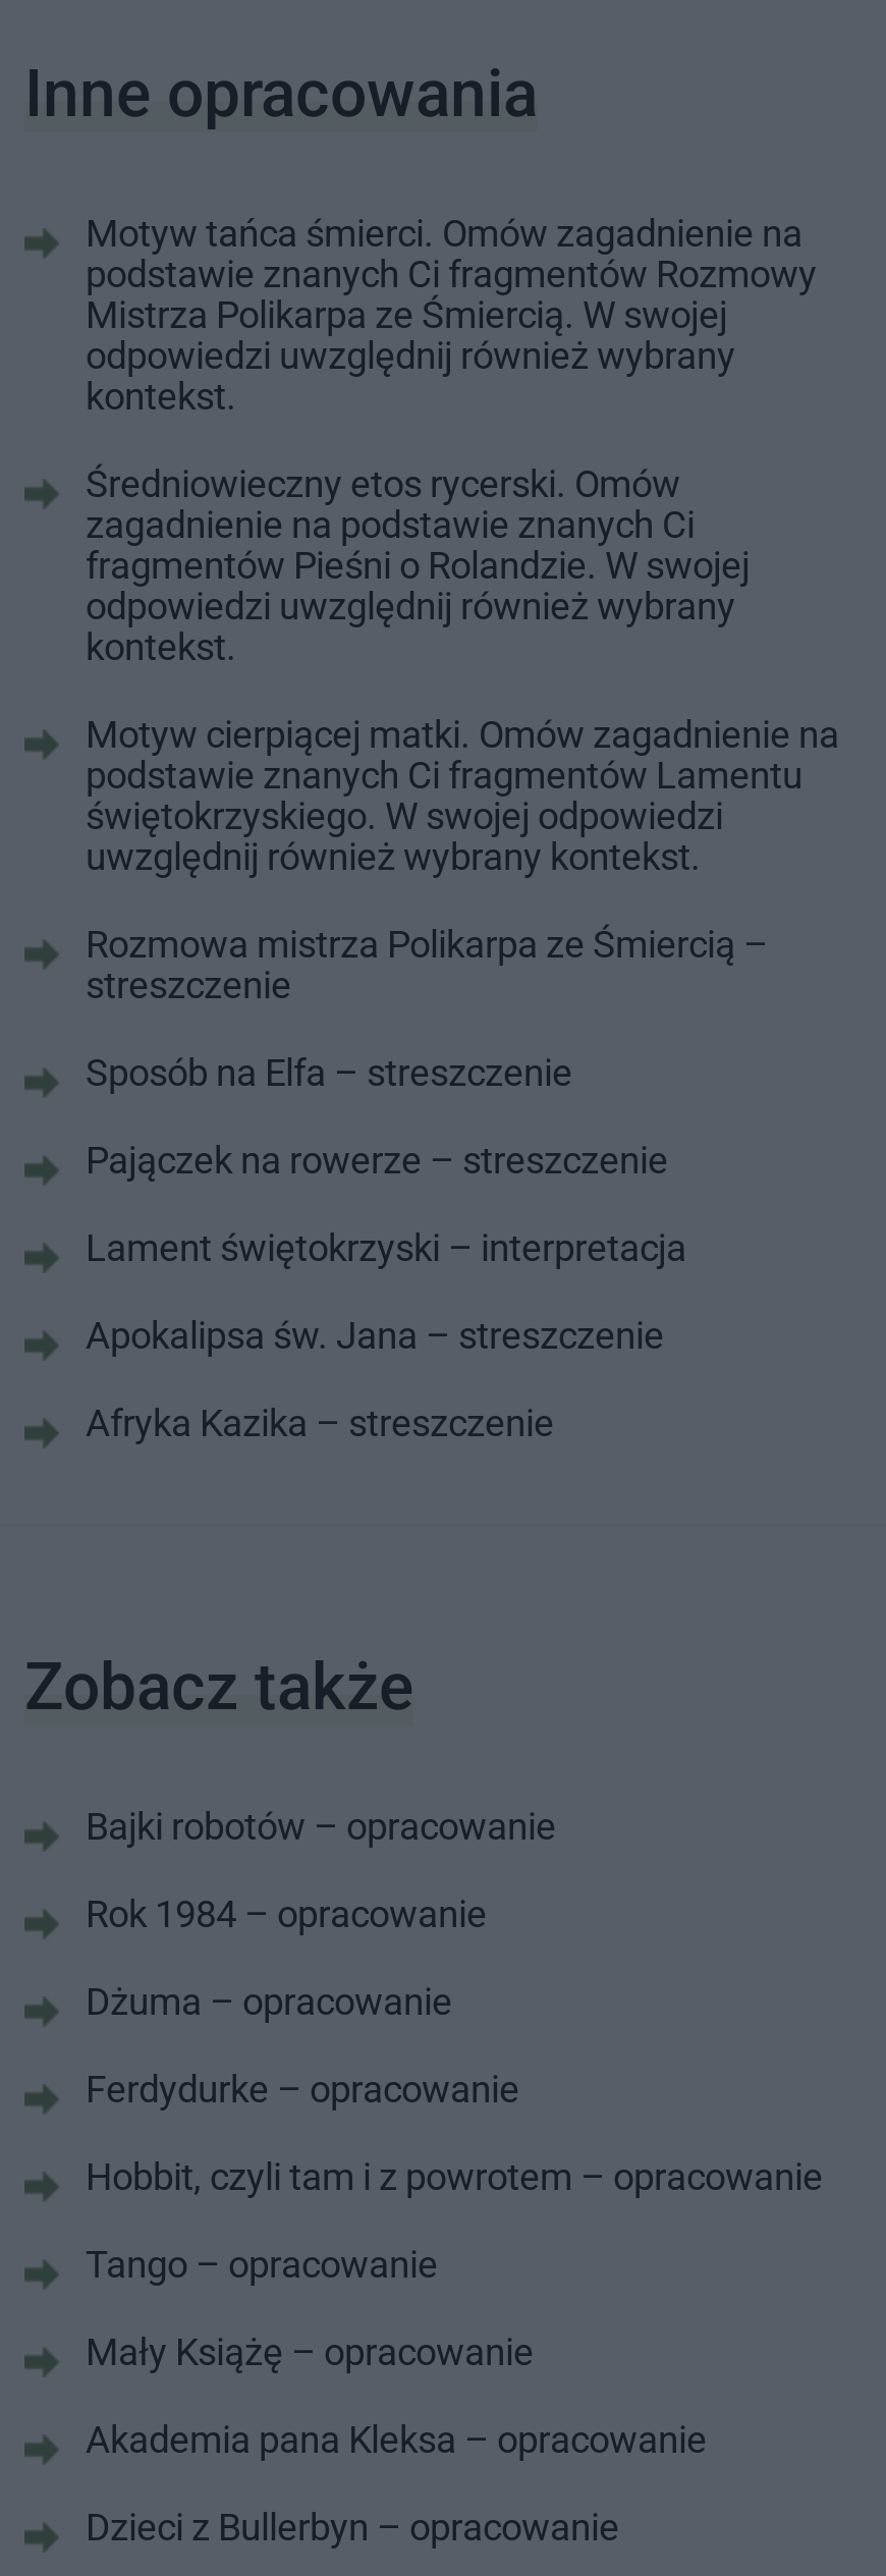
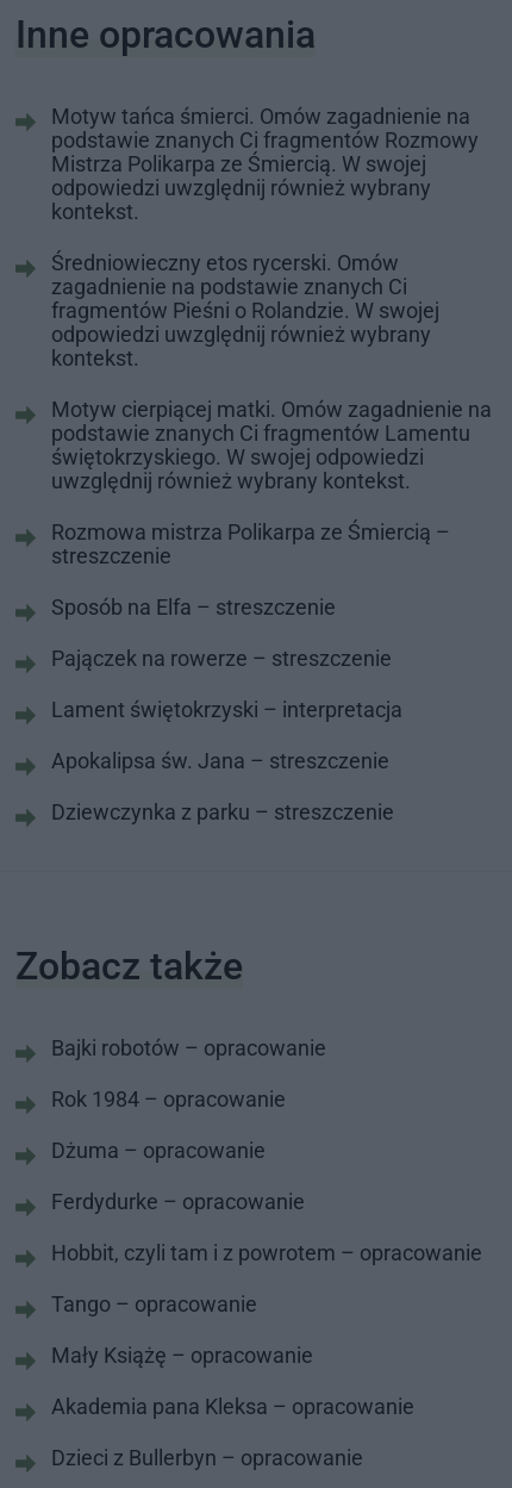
[86,1402,554,1444] Afryka Kazika – streszczenie -> [51,799,394,824] Dziewczynka z parku – streszczenie

